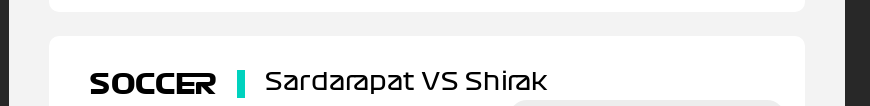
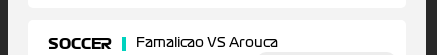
[265,70,547,94] Sardarapat VS Shirak -> [136,37,278,49] Famalicao VS Arouca

